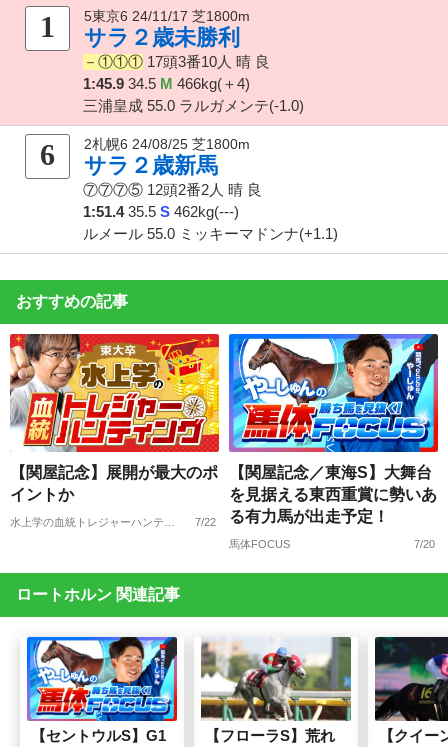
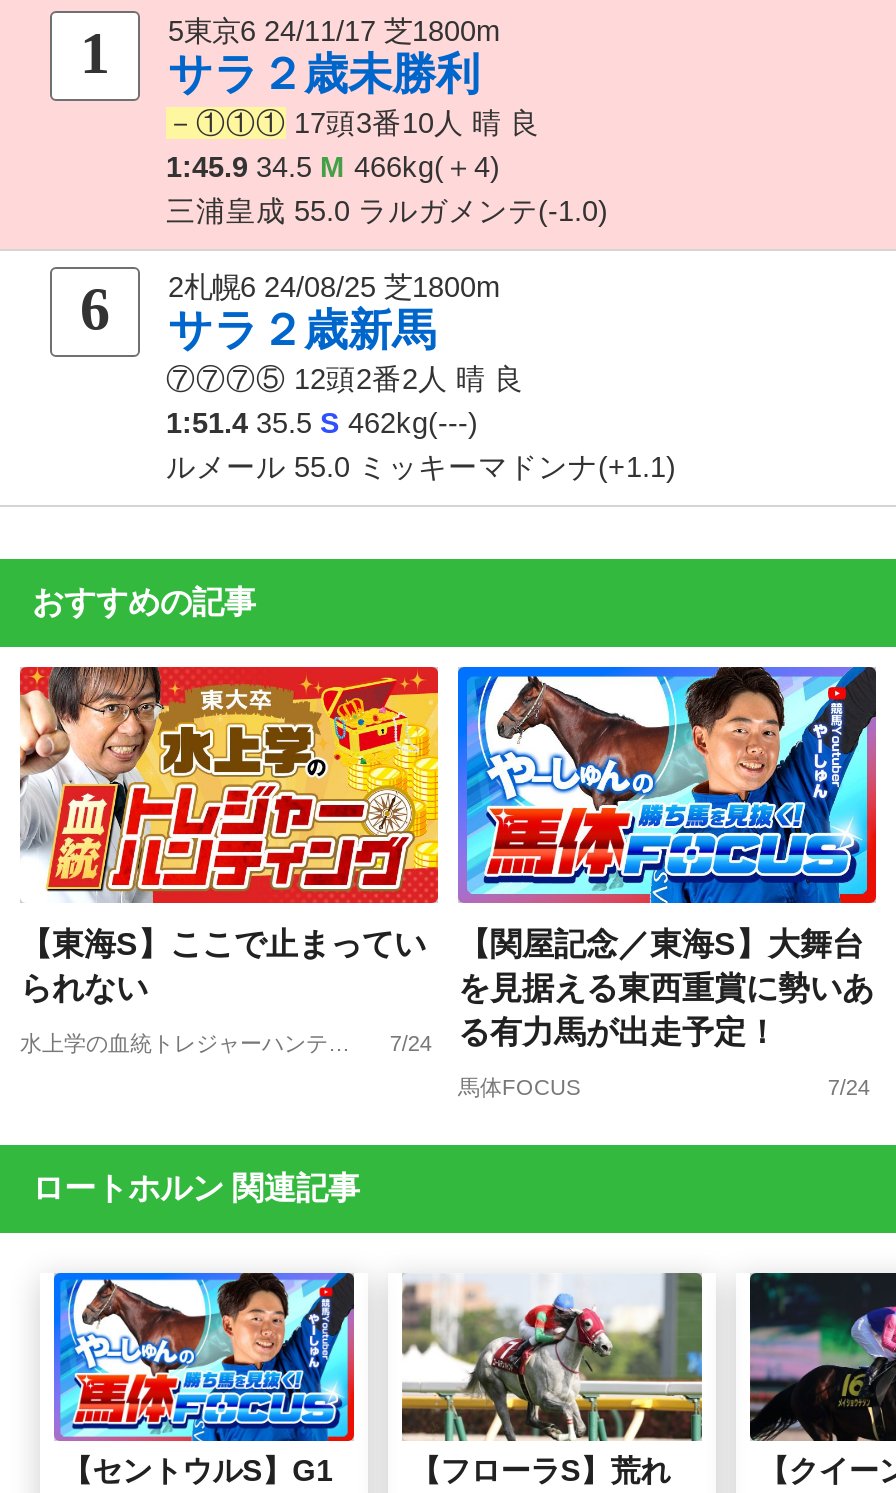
[10,464,218,503] 【関屋記念】展開が最大のポ | イントか -> [20,927,426,1005] 【東海S】ここで止まってい | られない
[195,516,216,528] 7/22 -> [390,1031,432,1055] 7/24
[414,538,435,550] 7/20 -> [828,1075,870,1099] 7/24

